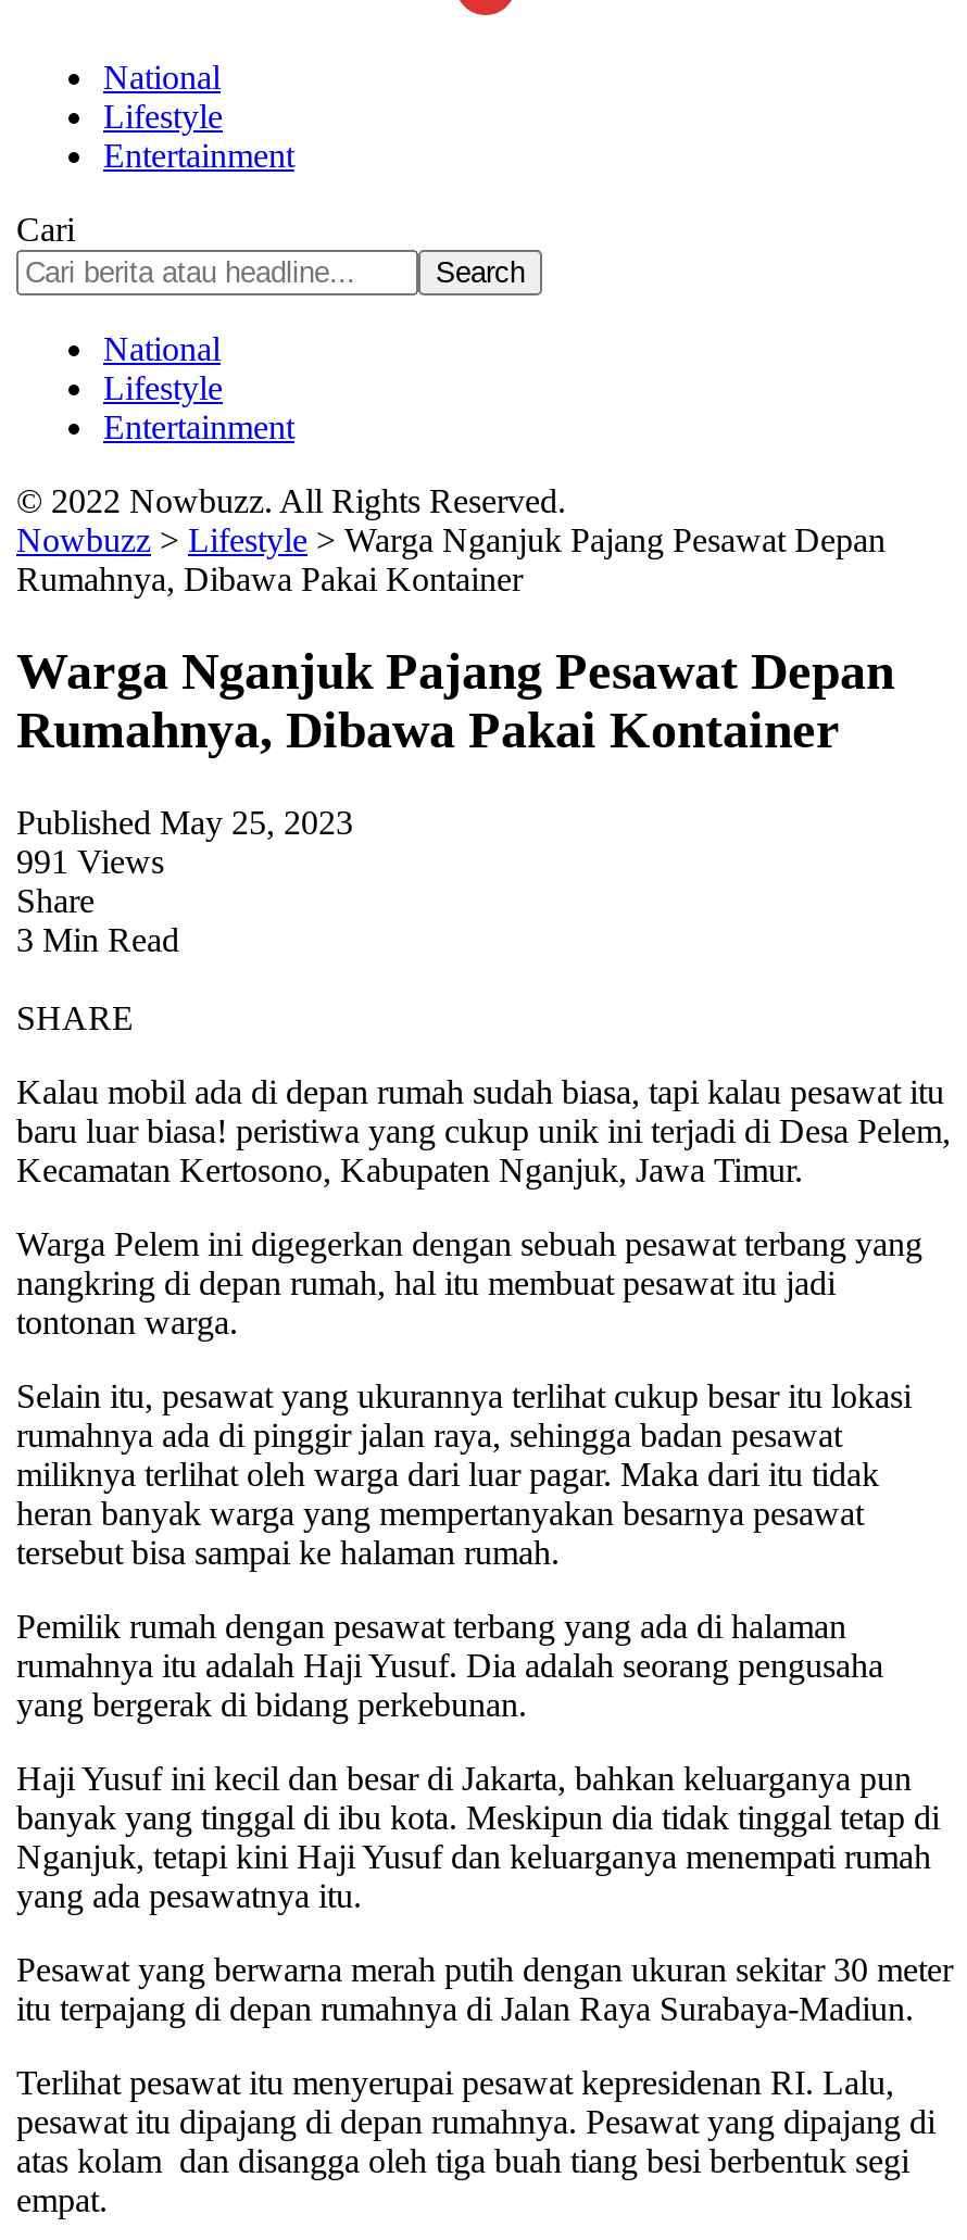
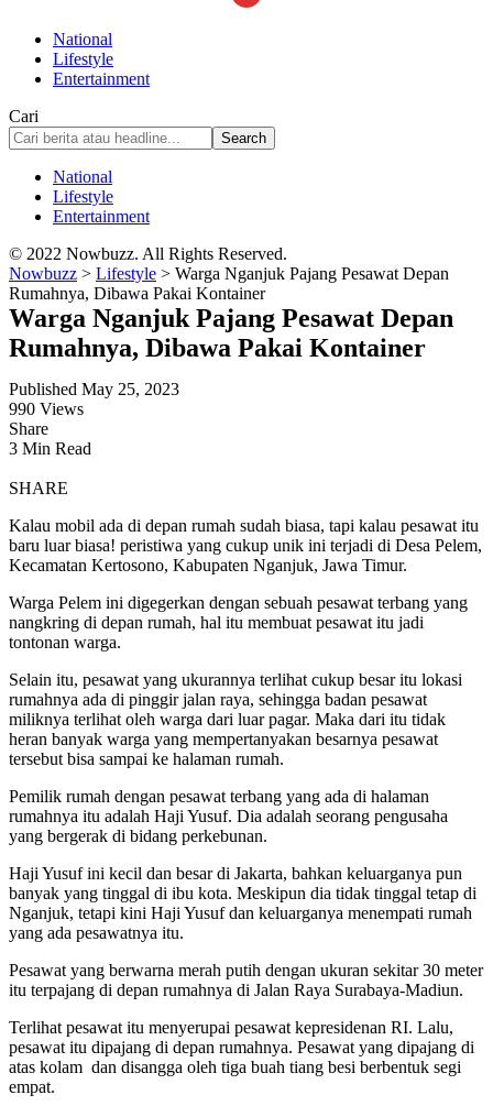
[16,843,164,879] 991 Views -> [9,399,84,418] 990 Views

